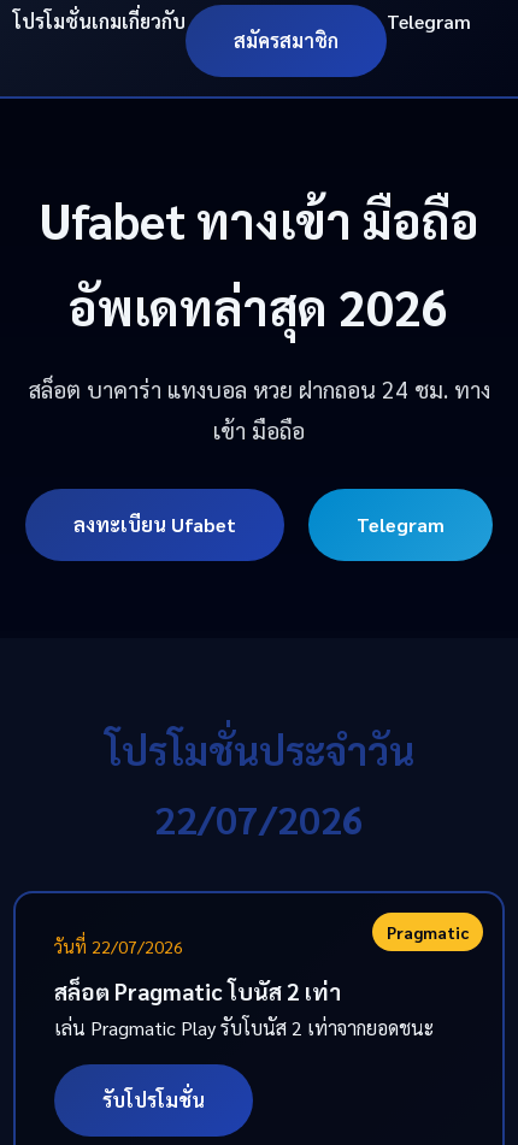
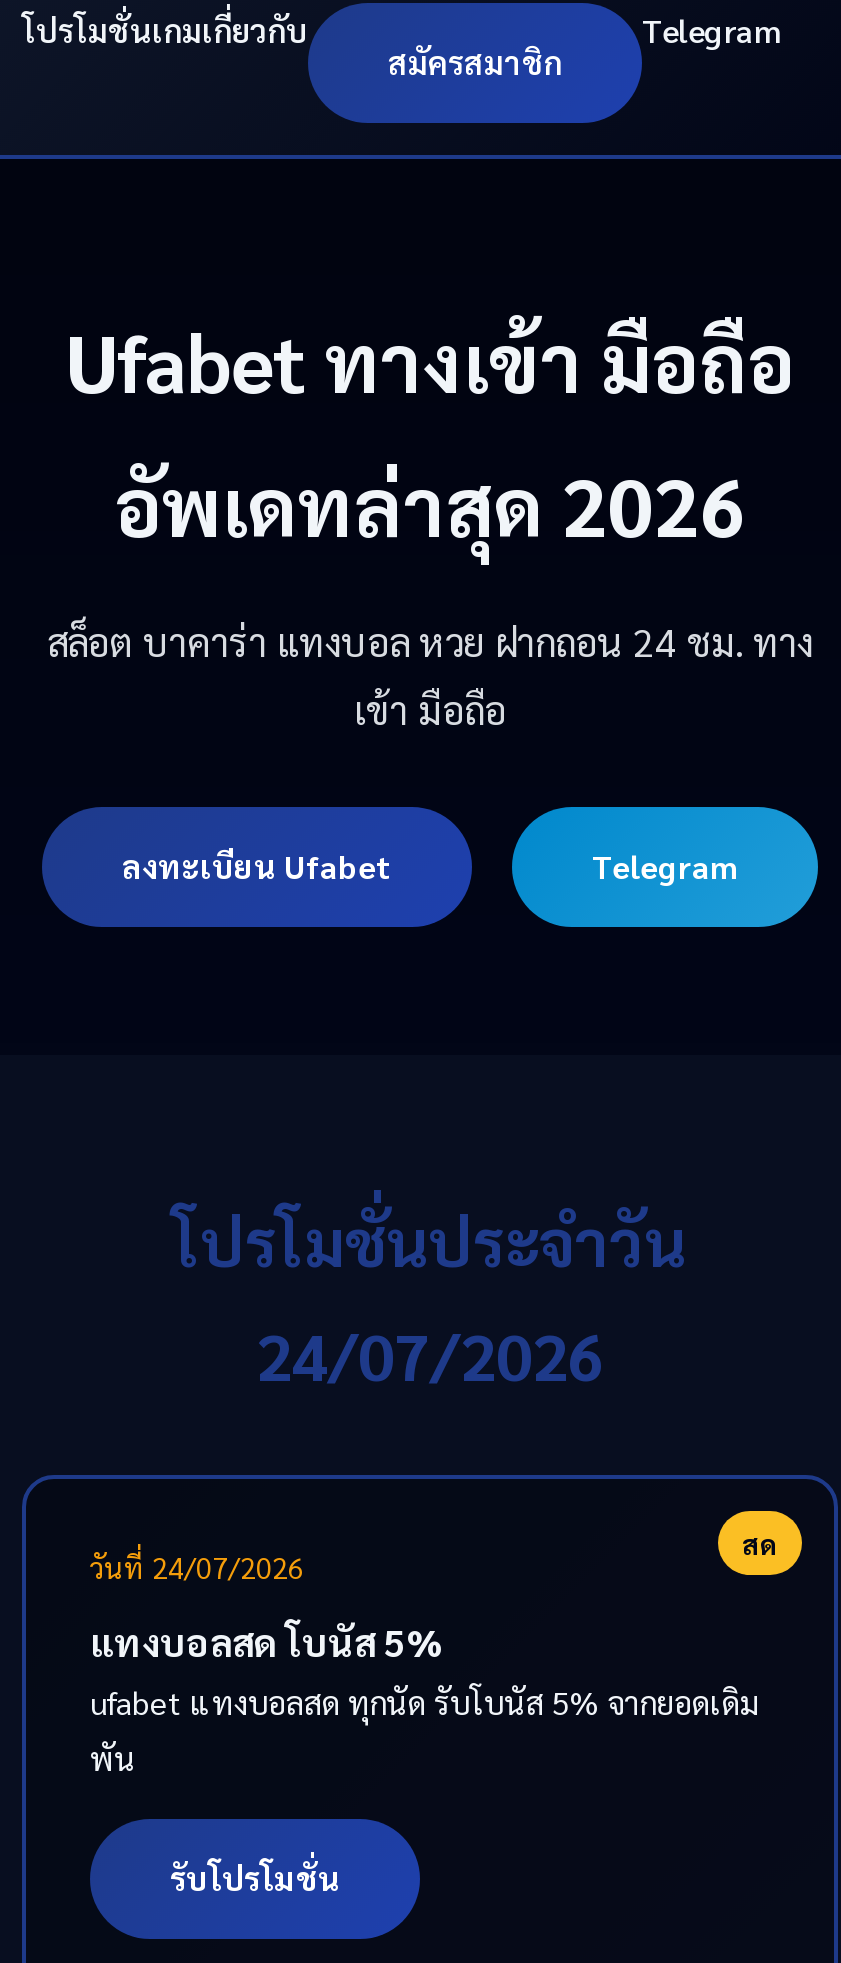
[154,793,364,843] 22/07/2026 -> [256,1313,604,1395] 24/07/2026
[54,921,469,957] Pragmatic | วันที่ 22/07/2026 -> [90,1525,778,1585] สด | วันที่ 24/07/2026
[54,976,434,1040] สล็อต Pragmatic โบนัส 2 เท่า | เล่น Pragmatic Play รับโบนัส 2 เท่าจากยอดชนะ -> [90,1617,760,1779] แทงบอลสด โบนัส 5% | ufabet แทงบอลสด ทุกนัด รับโบนัส 5% จากยอดเดิม | พัน

